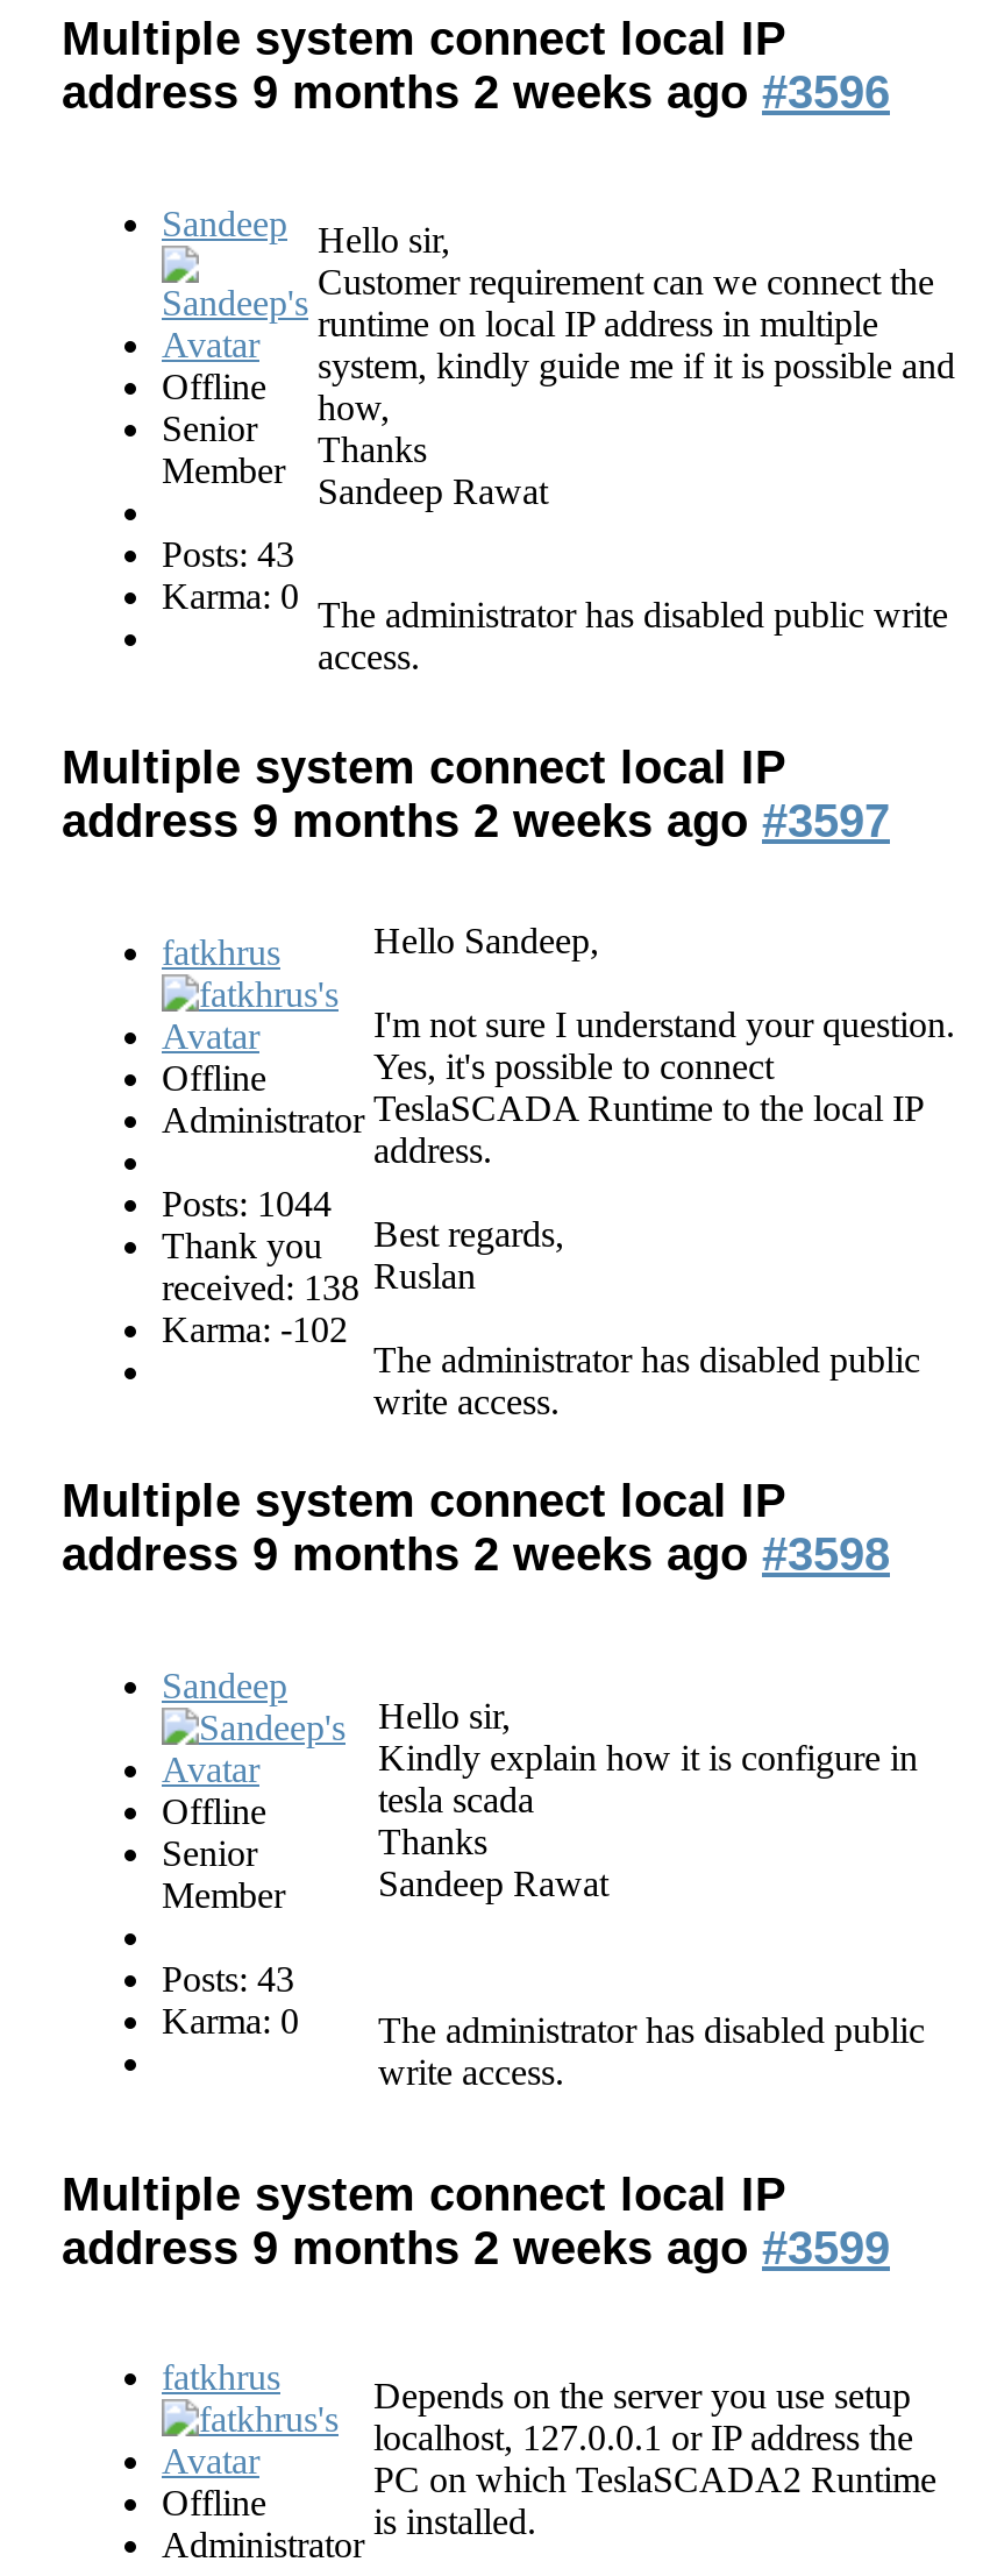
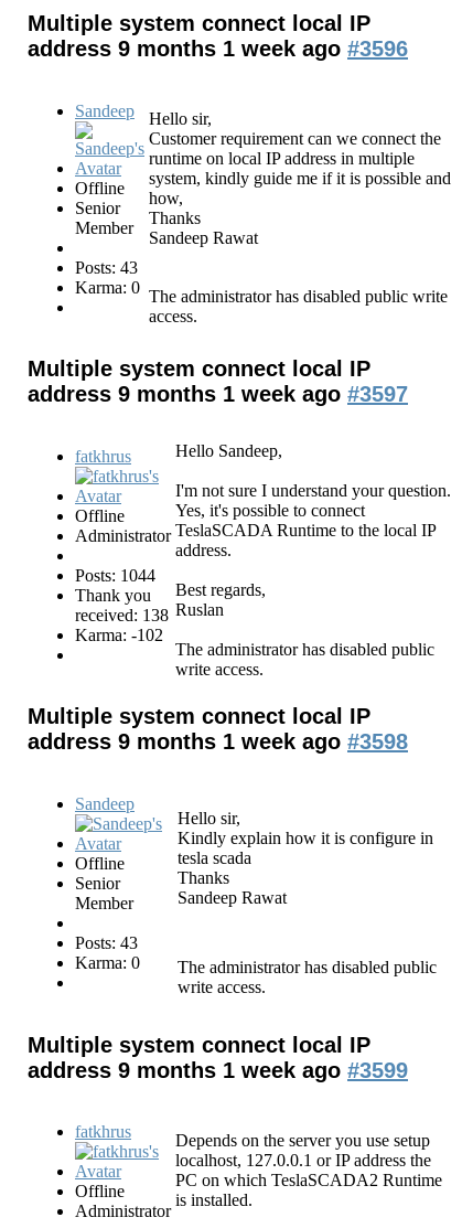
[62,66,890,118] address 9 months 2 weeks ago #3596 -> [28,36,408,61] address 9 months 1 week ago #3596
[62,795,890,847] address 9 months 2 weeks ago #3597 -> [28,382,408,406] address 9 months 1 week ago #3597
[62,1529,890,1581] address 9 months 2 weeks ago #3598 -> [28,730,408,754] address 9 months 1 week ago #3598
[62,2221,890,2272] address 9 months 2 weeks ago #3599 -> [28,1058,408,1082] address 9 months 1 week ago #3599

